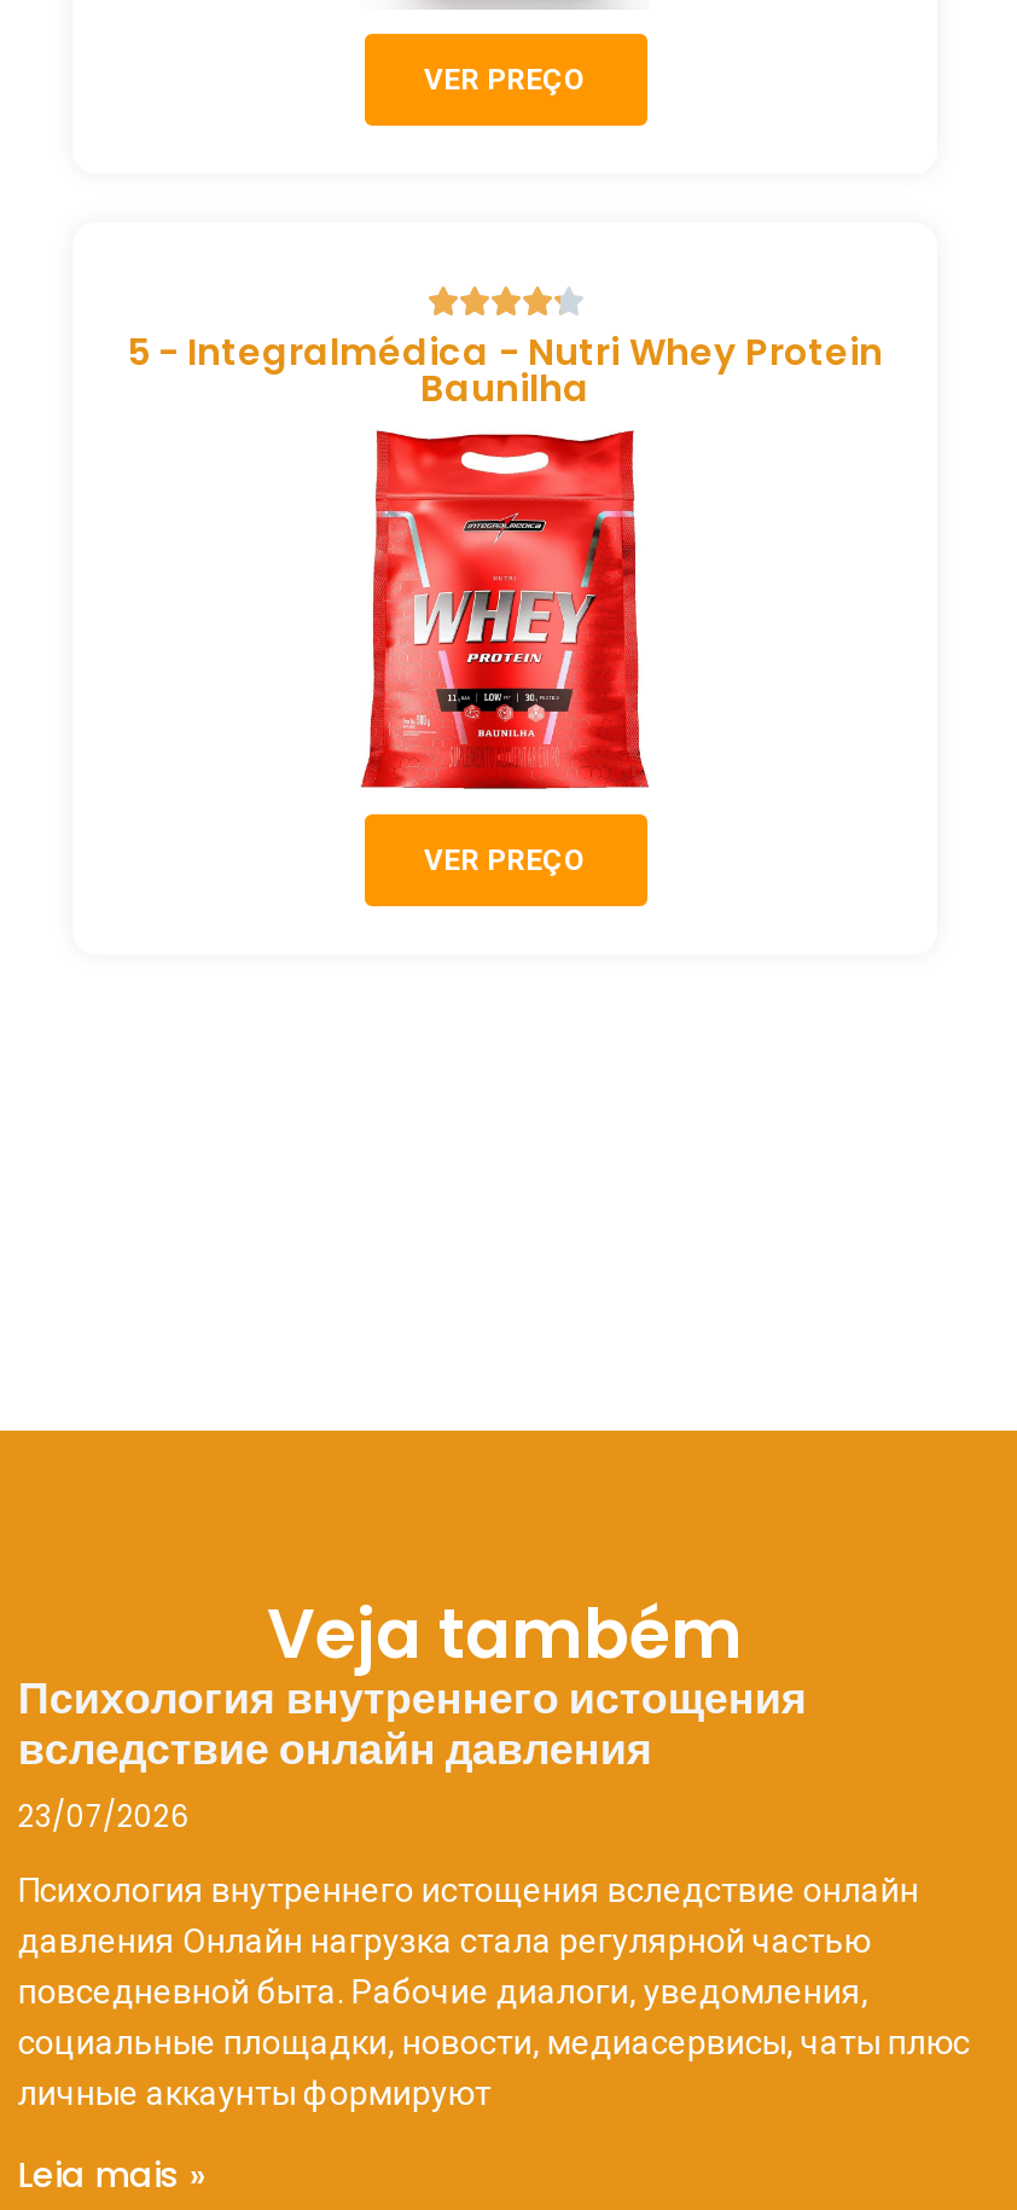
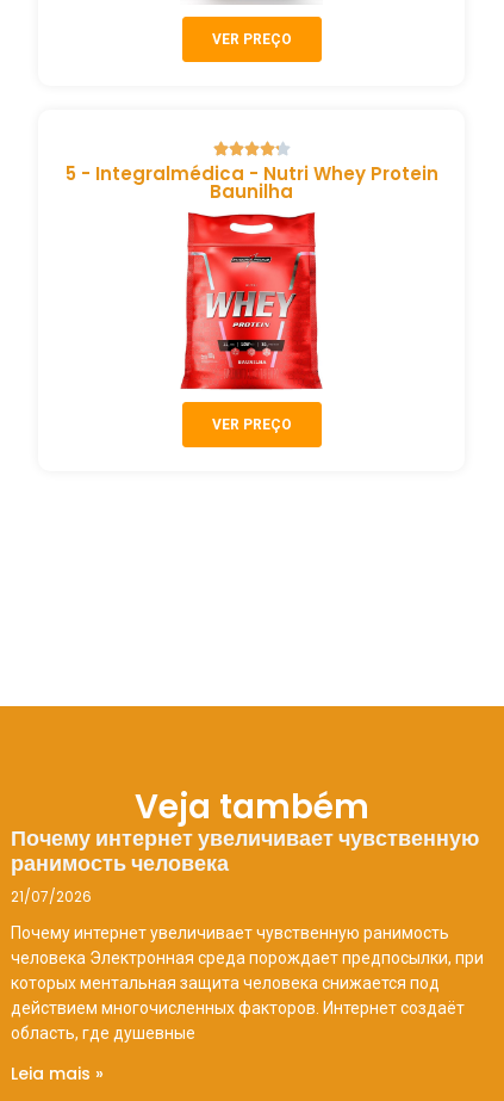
[18,1667,808,1837] Психология внутреннего истощения | вследствие онлайн давления | 23/07/2026 -> [11,823,479,907] Почему интернет увеличивает чувственную | ранимость человека | 21/07/2026
[18,1870,970,2112] Психология внутреннего истощения вследствие онлайн | давления Онлайн нагрузка стала регулярной частью | повседневной быта. Рабочие диалоги, уведомления, | социальные площадки, новости, медиасервисы, чаты плюс | личные аккаунты формируют -> [11,923,484,1043] Почему интернет увеличивает чувственную ранимость | человека Электронная среда порождает предпосылки, при | которых ментальная защита человека снижается под | действием многочисленных факторов. Интернет создаёт | область, где душевные

